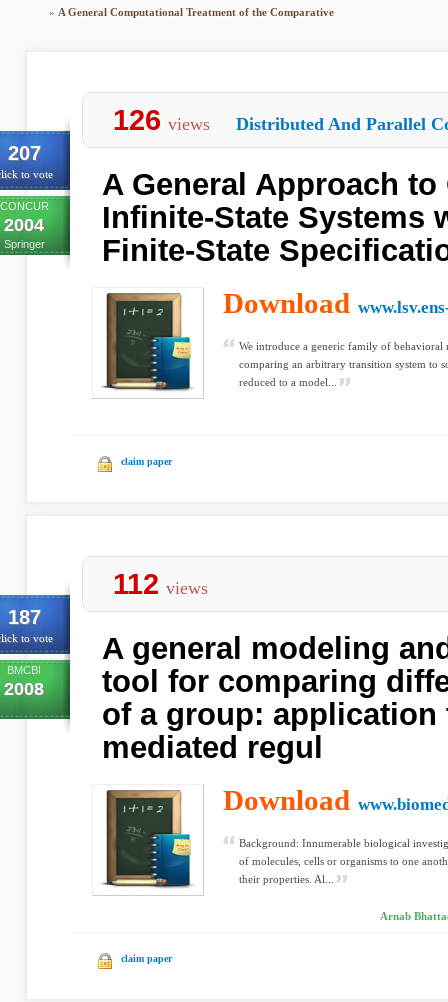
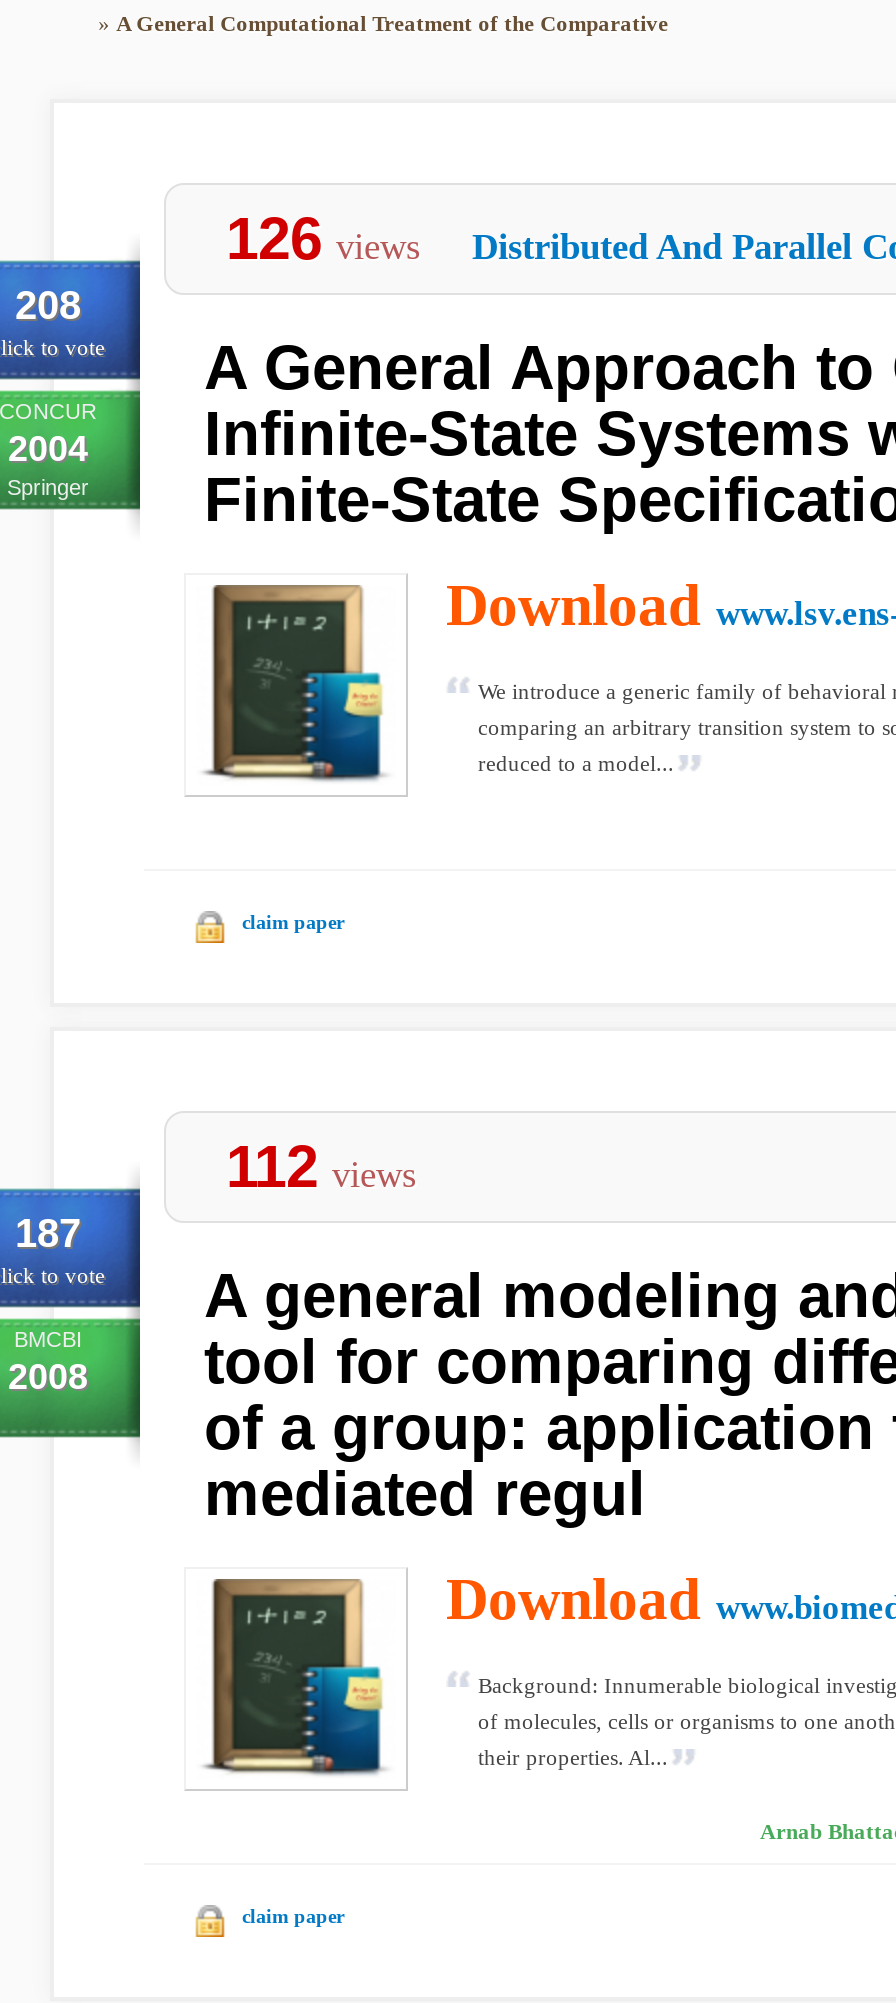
[7,142,40,164] 207 -> [15,283,81,327] 208

